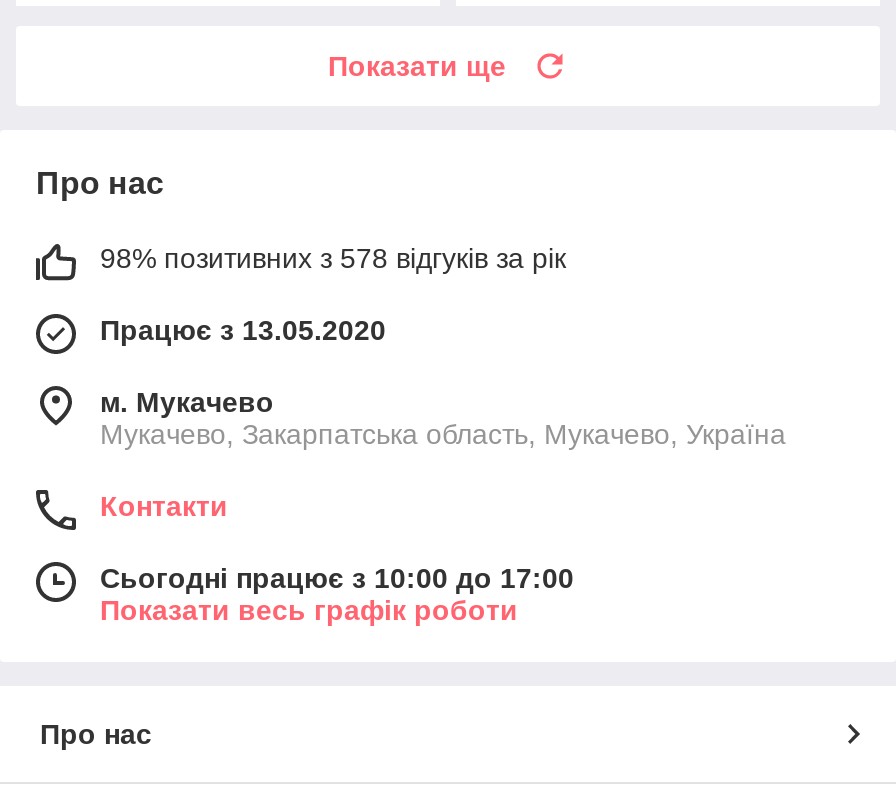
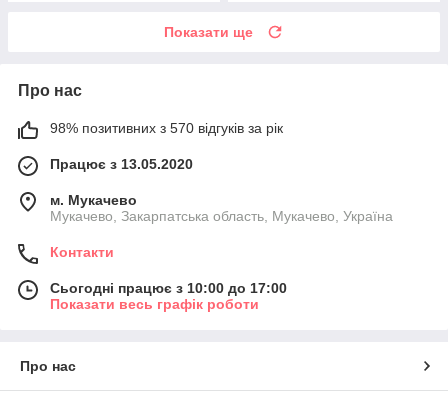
[100,243,566,275] 98% позитивних з 578 відгуків за рік -> [50,120,283,136] 98% позитивних з 570 відгуків за рік

